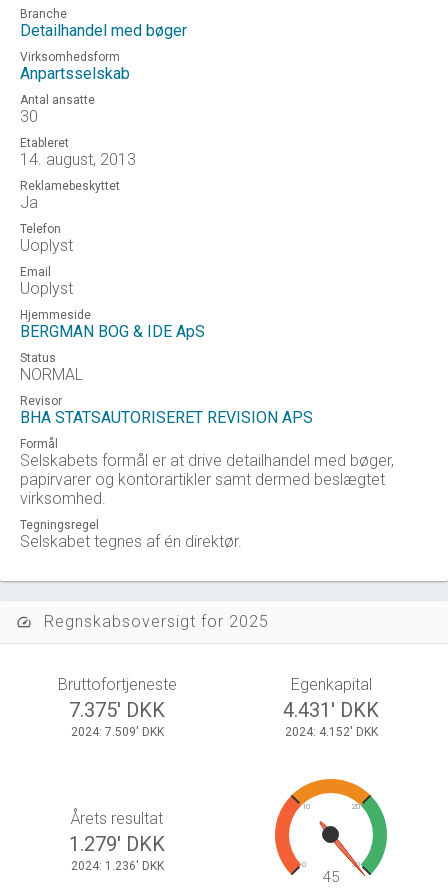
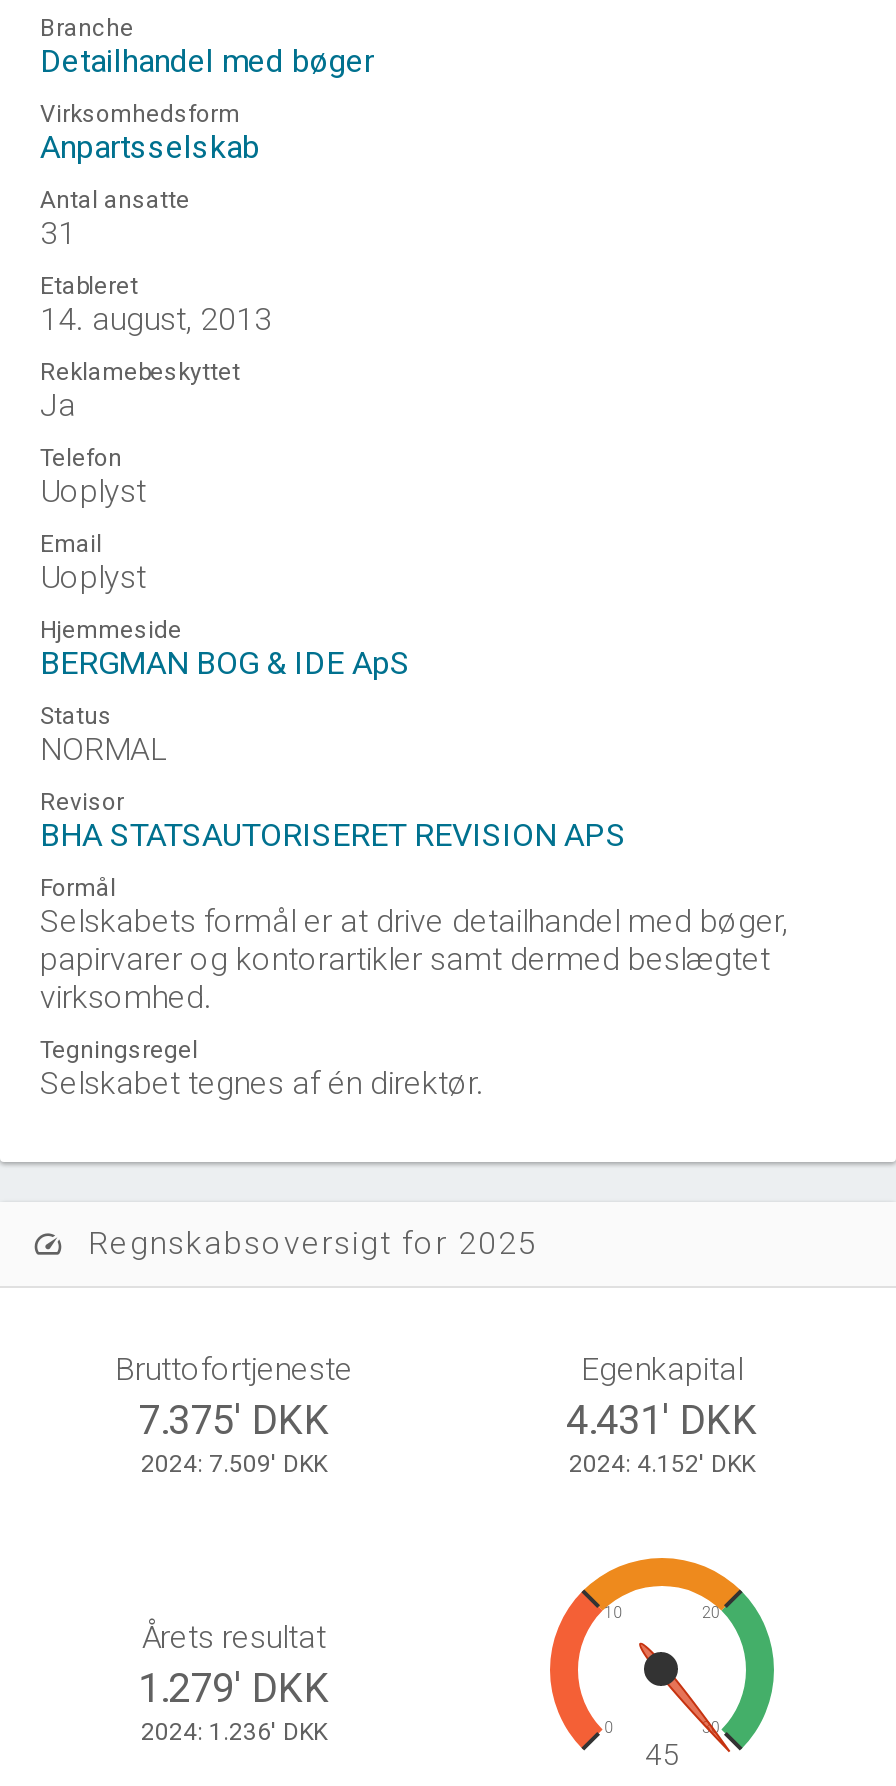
[20,107,38,126] 30 -> [40,214,76,252] 31

